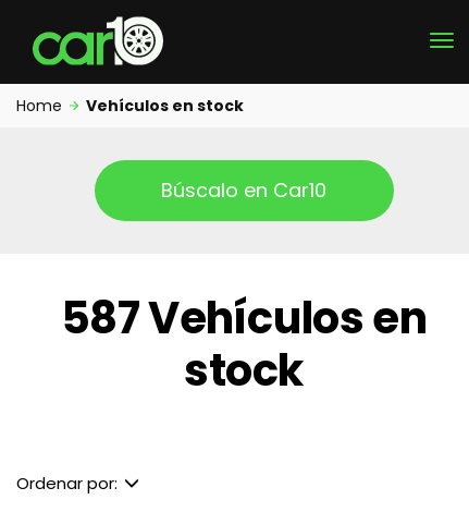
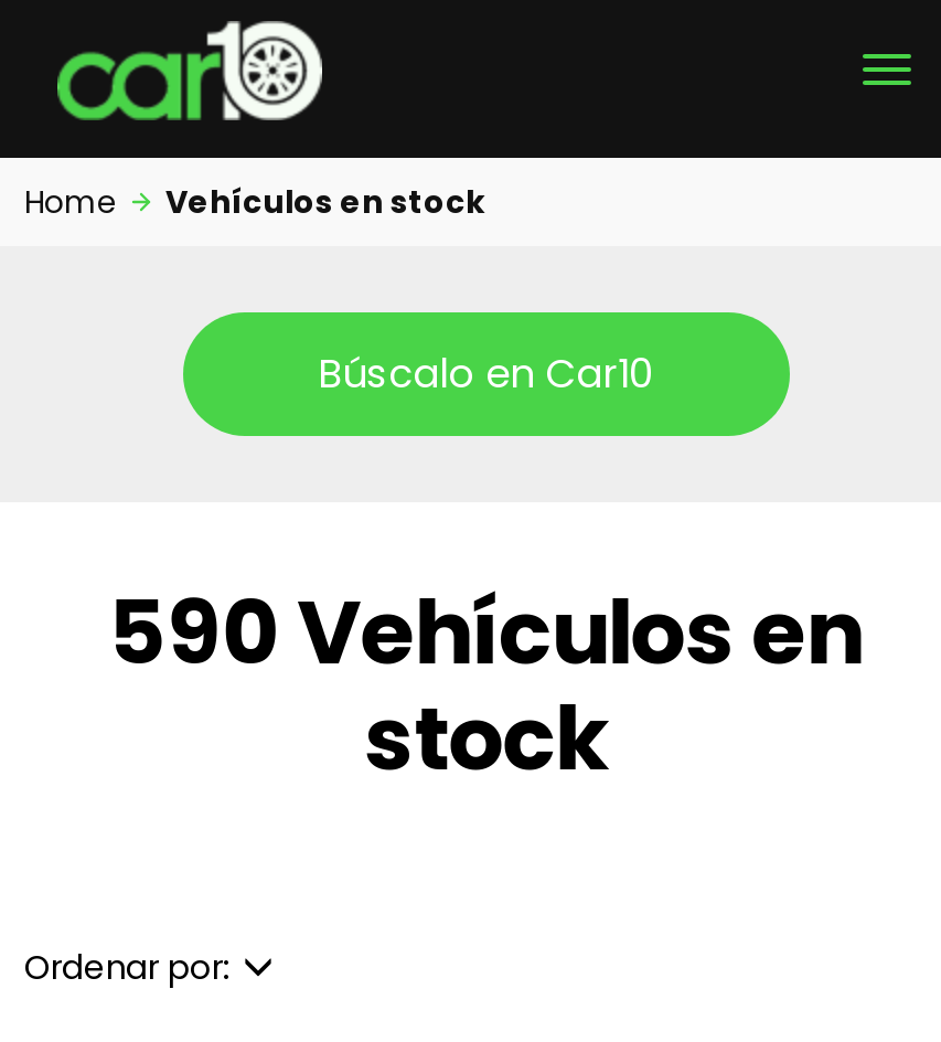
[61,288,427,349] 587 Vehículos en -> [109,571,862,694] 590 Vehículos en

